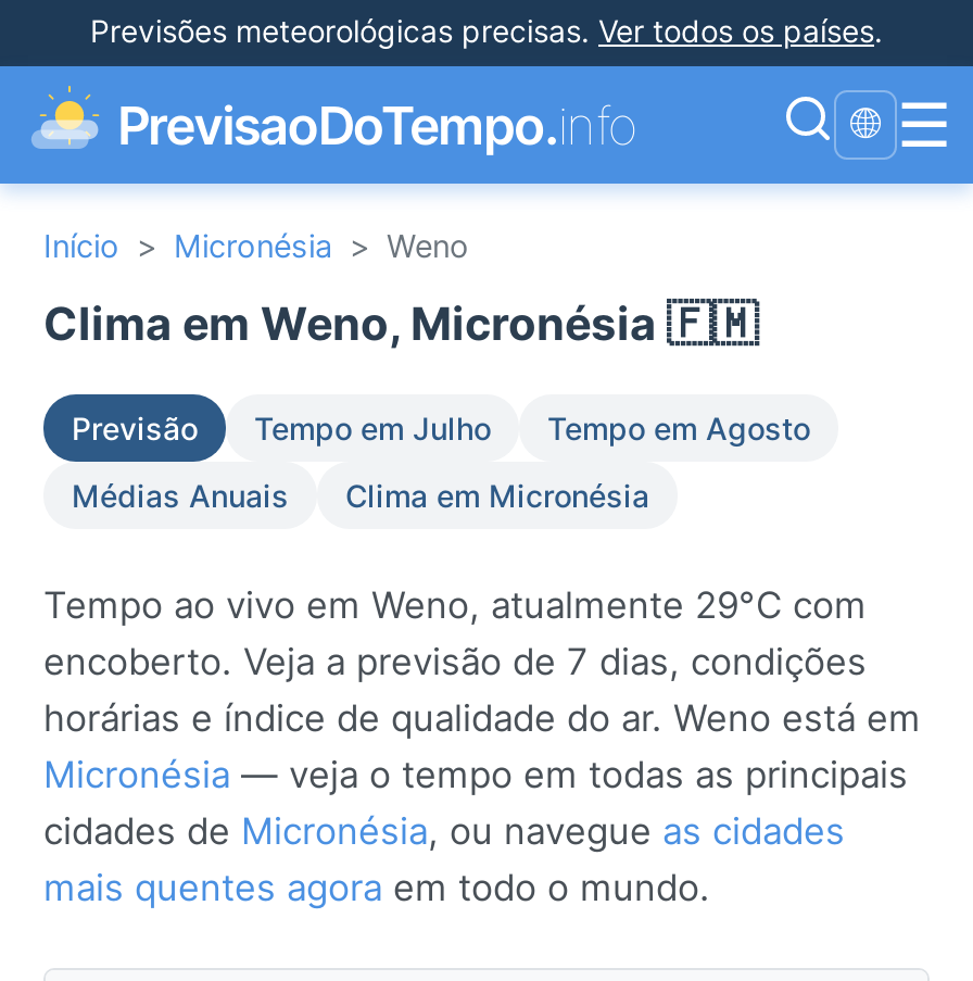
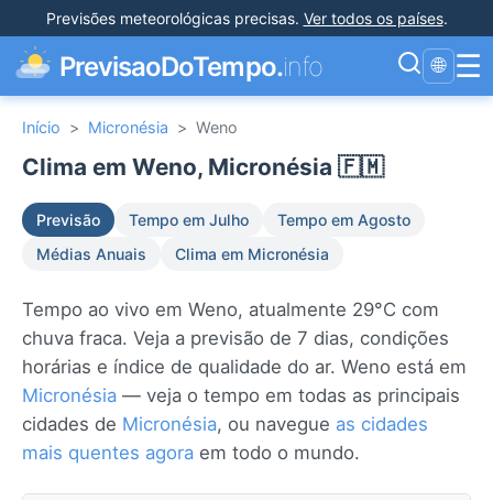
[43,640,867,683] encoberto. Veja a previsão de 7 dias, condições -> [22,327,449,349] chuva fraca. Veja a previsão de 7 dias, condições

